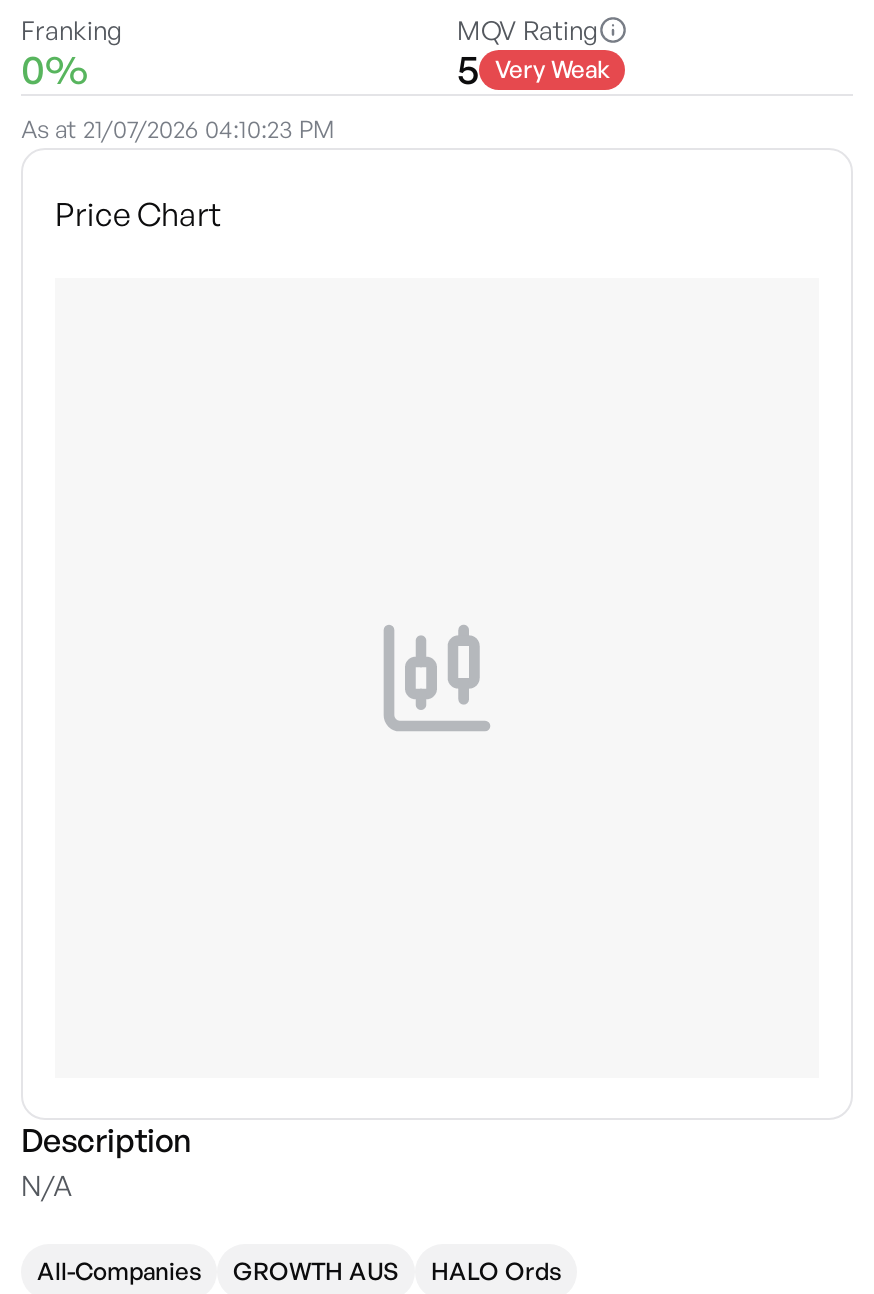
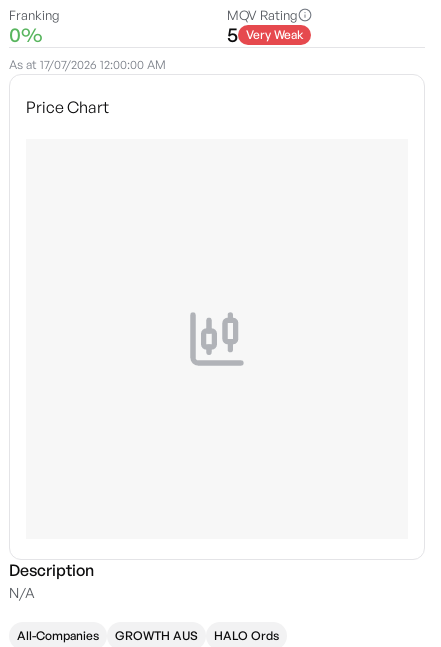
[21,114,335,144] As at 21/07/2026 04:10:23 PM -> [9,57,166,72] As at 17/07/2026 12:00:00 AM

